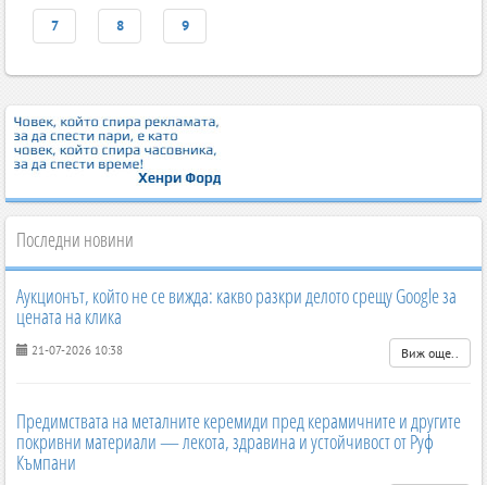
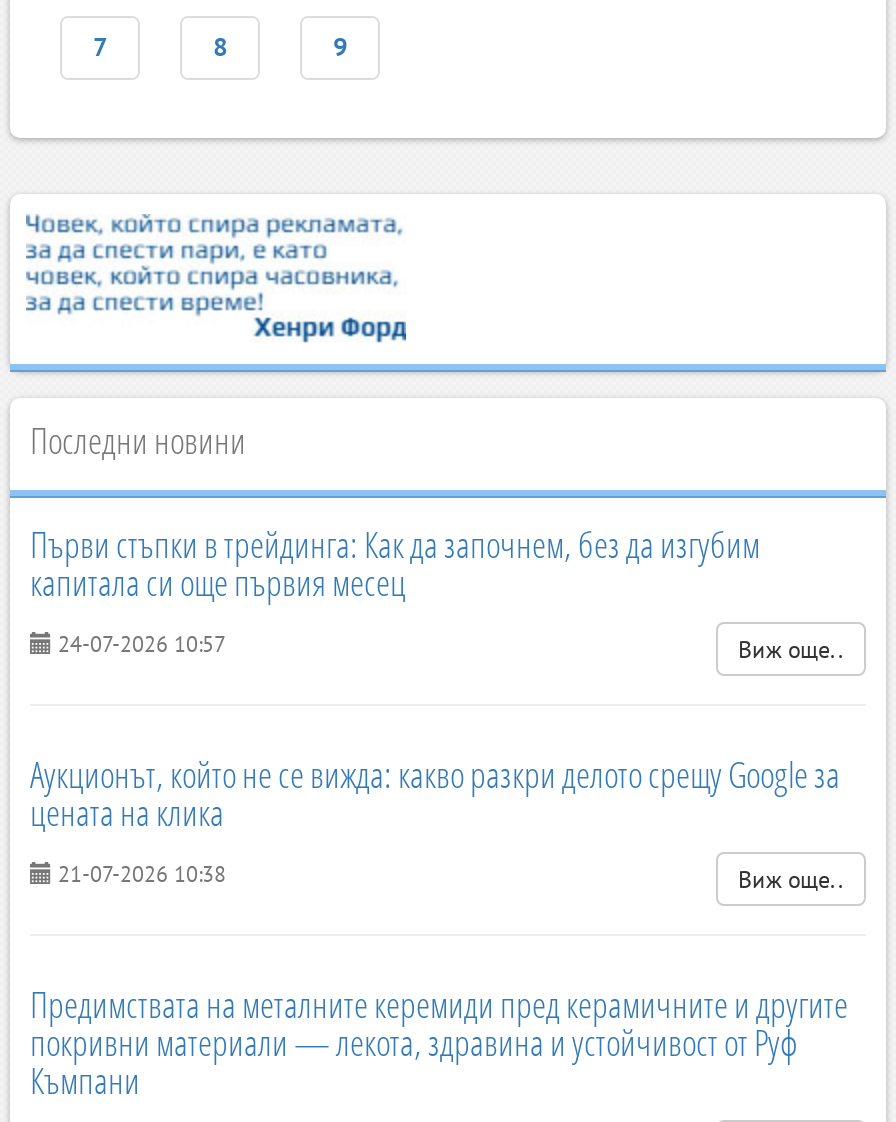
none -> [30,520,844,664] Първи стъпки в трейдинга: Как да започнем, без да изгубим | капитала си още първия месец | 24-07-2026 10:57 | Виж още..

